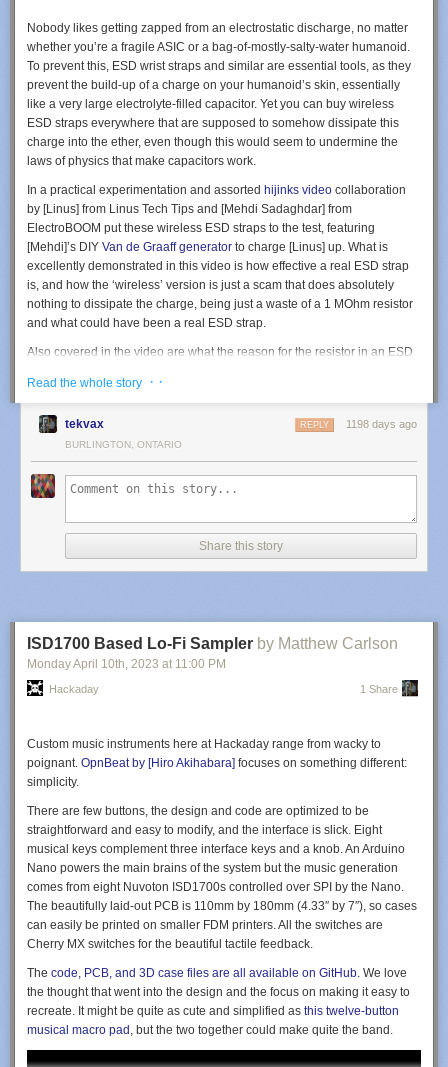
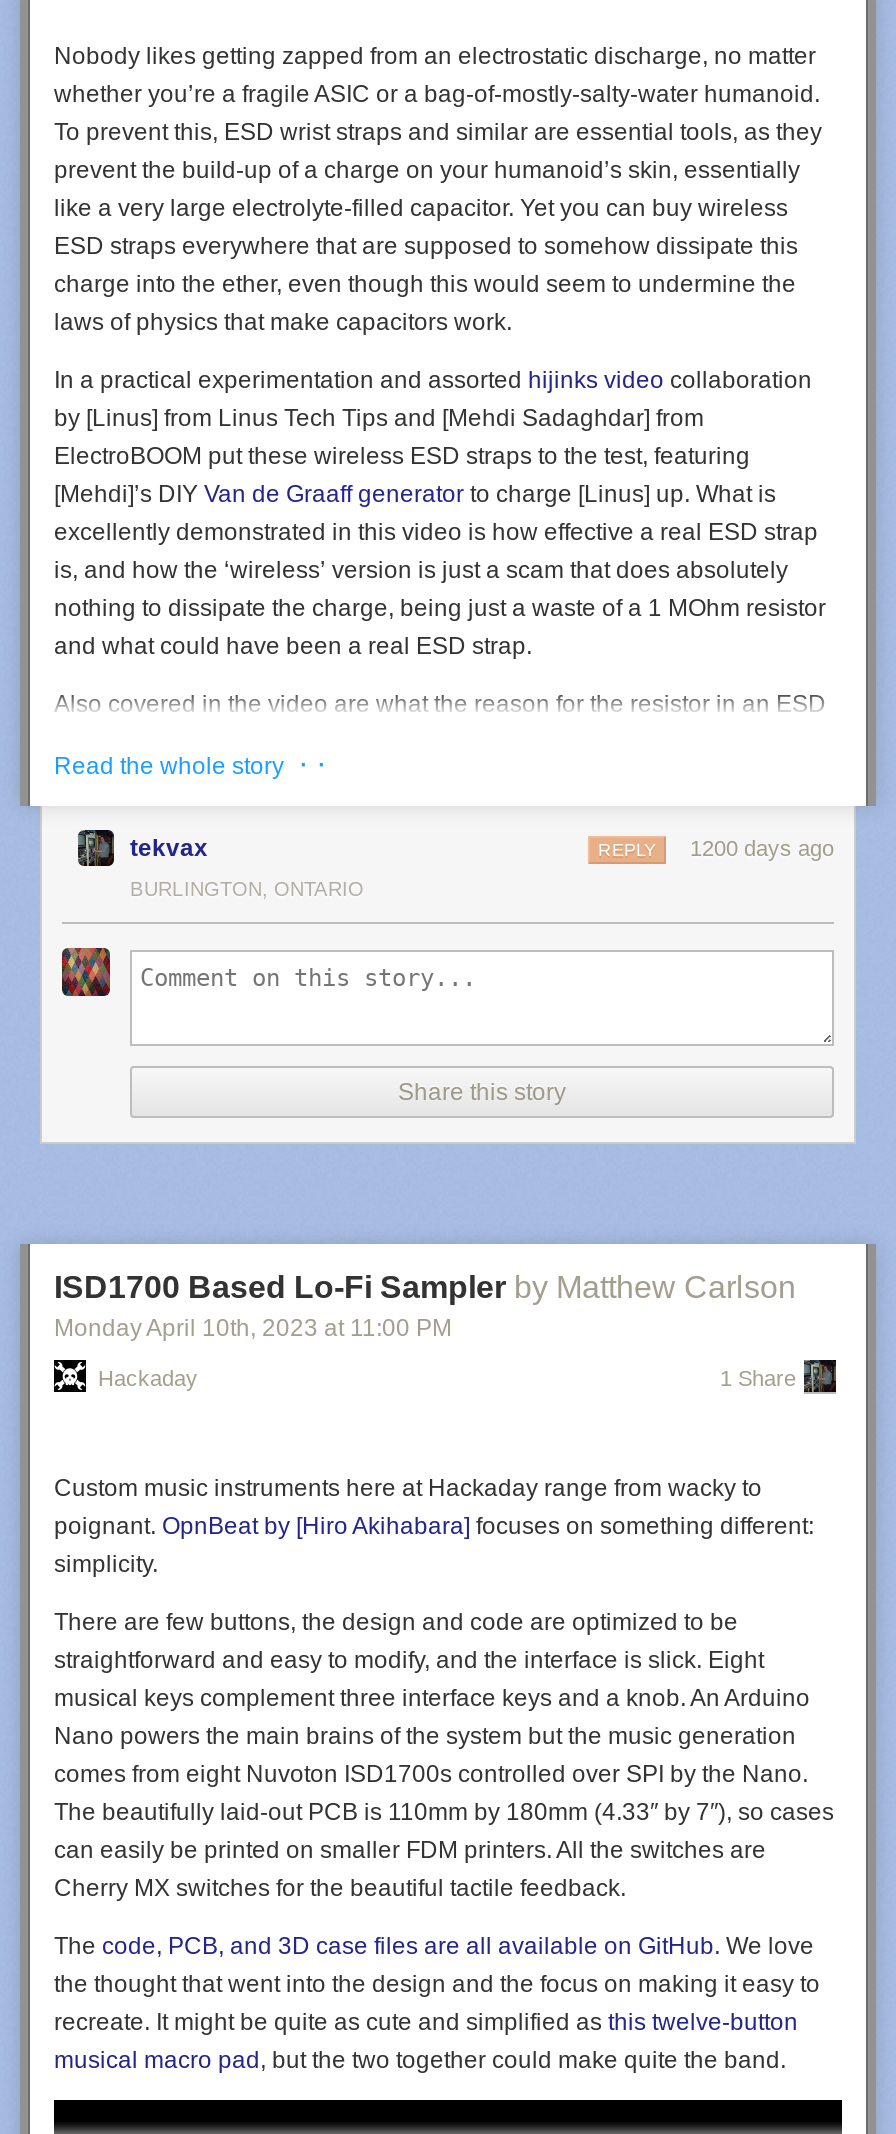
[300,418,417,430] REPLY 1198 days ago -> [598,836,834,860] REPLY 1200 days ago

